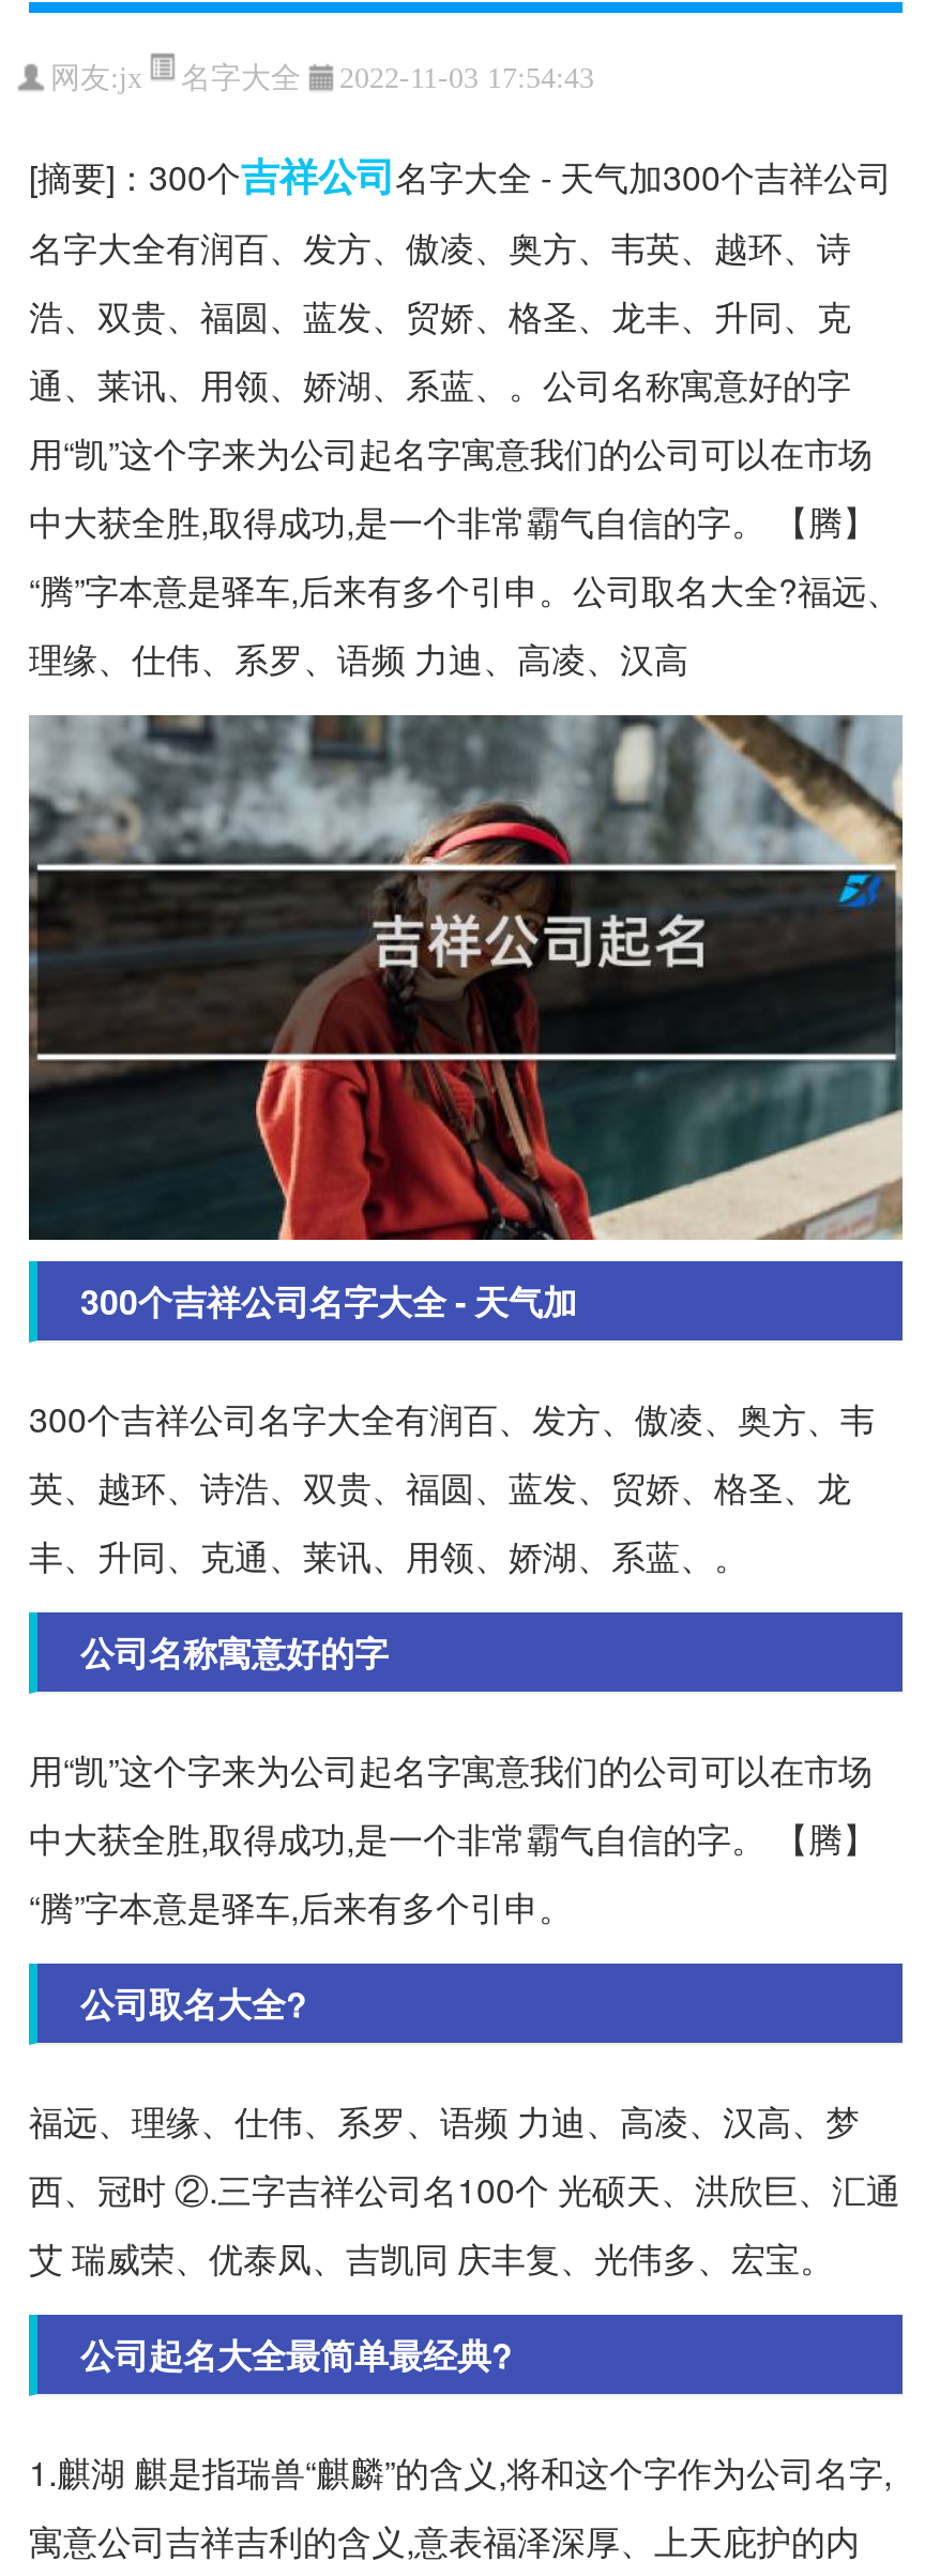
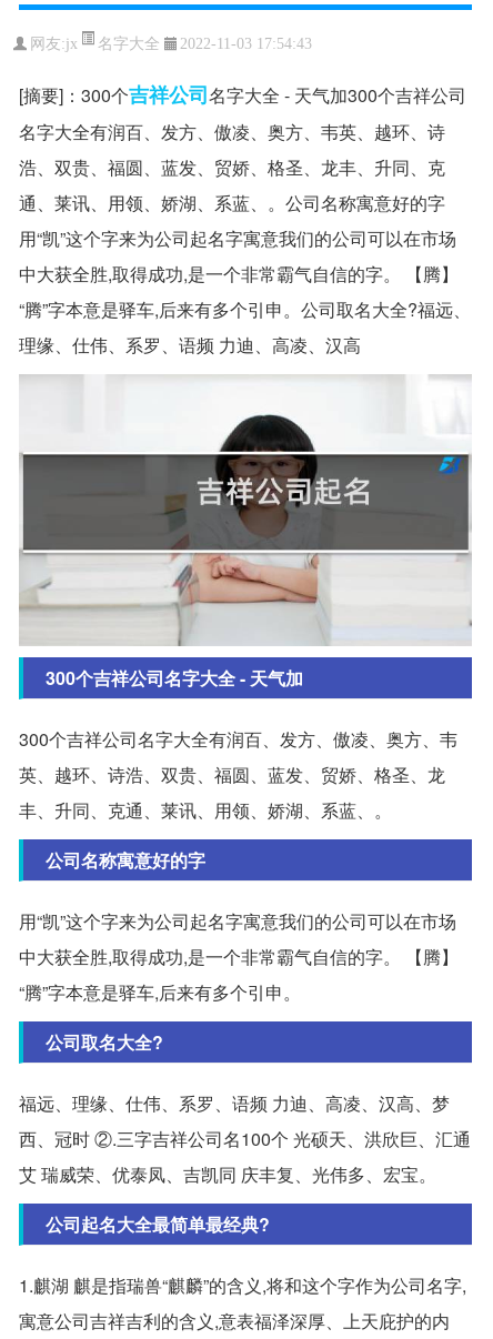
[27,713,905,1242] [image] -> [19,374,472,646] [image]

